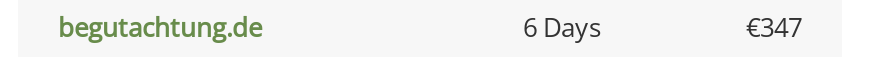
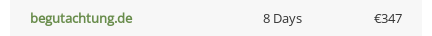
[523,9,601,45] 6 Days -> [262,9,301,27] 8 Days

